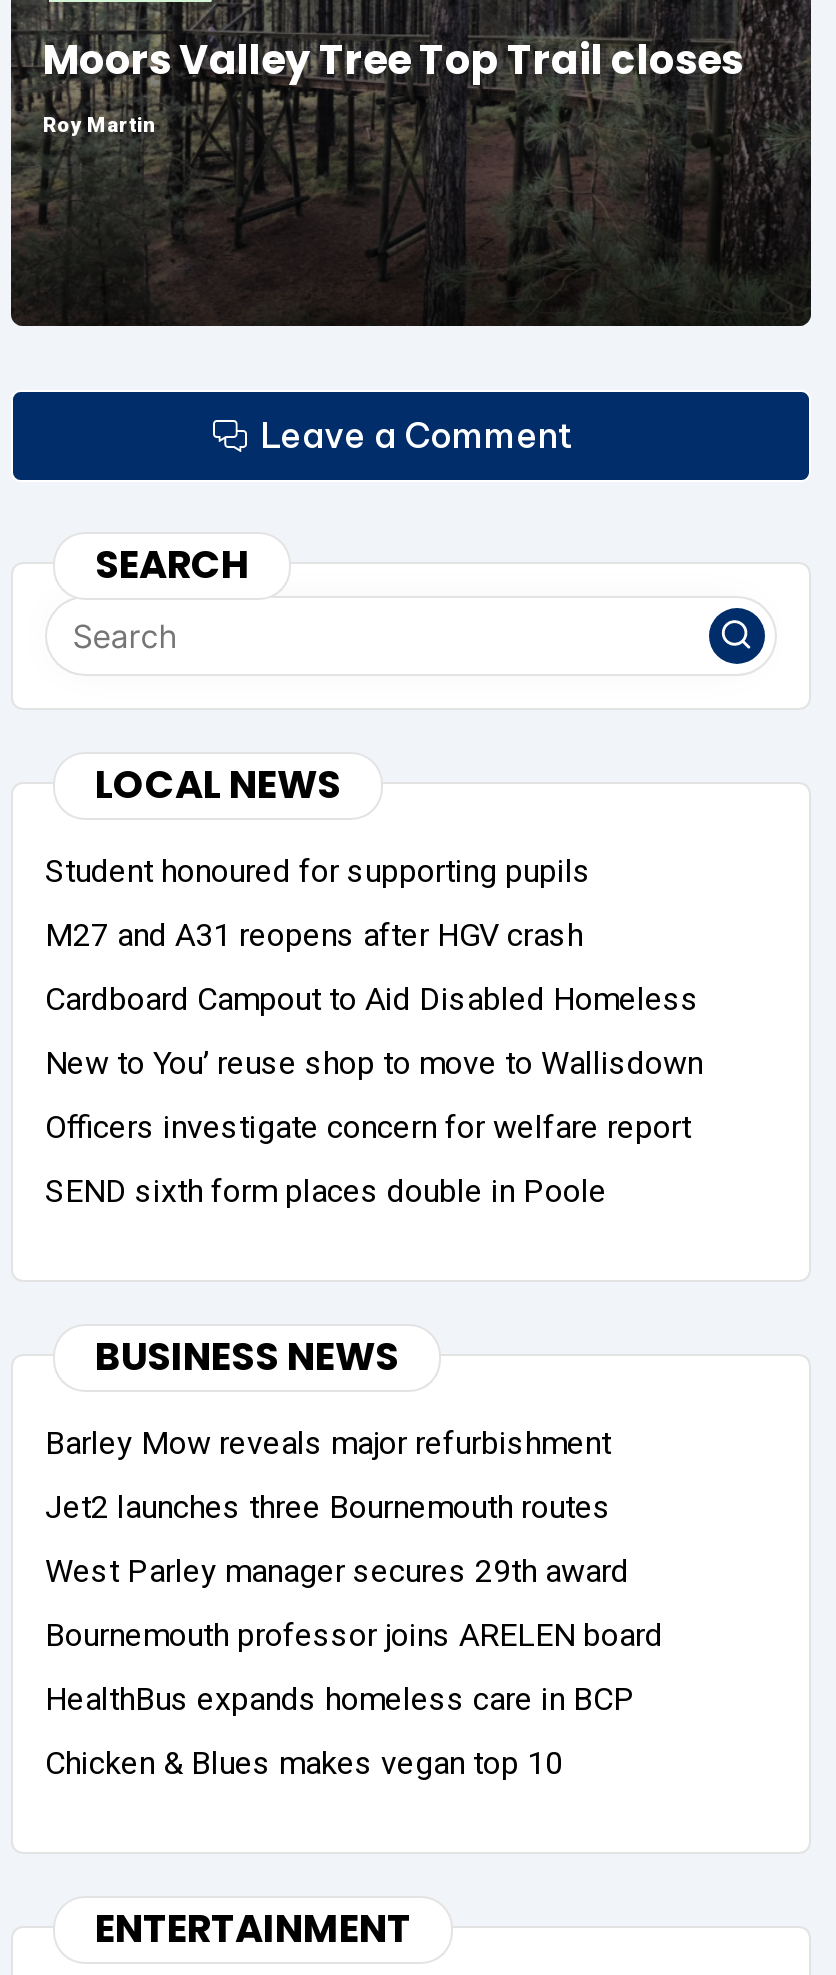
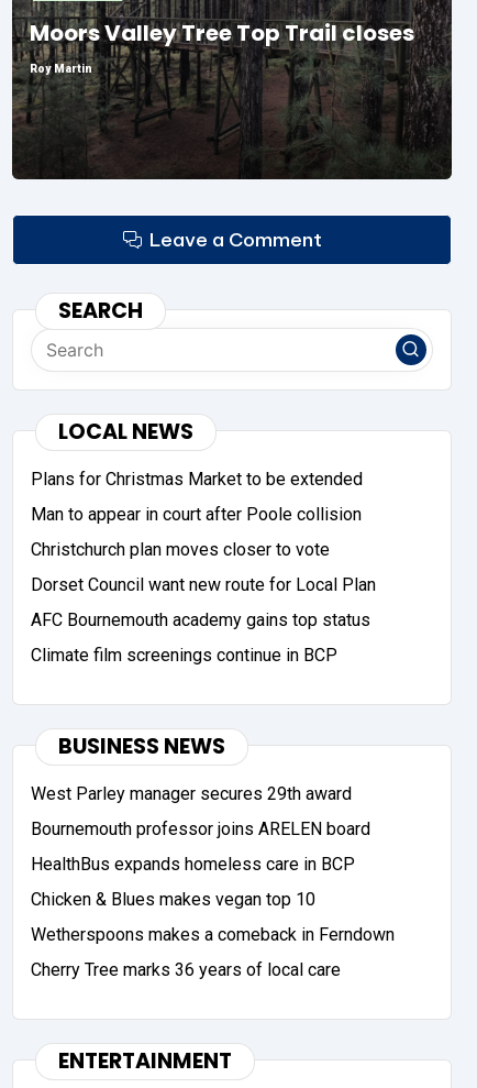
[45,851,591,889] Student honoured for supporting pupils -> [31,468,363,489] Plans for Christmas Market to be extended
[45,915,583,953] M27 and A31 reopens after HGV crash -> [31,503,362,524] Man to appear in court after Poole collision
[45,979,699,1017] Cardboard Campout to Aid Disabled Homeless -> [31,539,330,560] Christchurch plan moves closer to vote
[45,1043,703,1081] New to You’ reuse shop to move to Wallisdown -> [31,574,376,595] Dorset Council want new route for Local Plan
[45,1107,691,1145] Officers investigate concern for welfare report -> [31,609,370,630] AFC Bournemouth academy gains top status
[45,1171,607,1209] SEND sixth form places double in Poole -> [31,644,337,665] Climate film screenings continue in BCP
[45,1423,611,1525] Barley Mow reveals major refurbishment | Jet2 launches three Bournemouth routes -> none
moved [45,1551,663,1781] -> [31,783,370,909]: West Parley manager secures 29th award | Bournemouth professor joins ARELEN board | HealthBus expands homeless care in BCP | Chicken & Blues makes vegan top 10
none -> [31,924,395,980] Wetherspoons makes a comeback in Ferndown | Cherry Tree marks 36 years of local care

